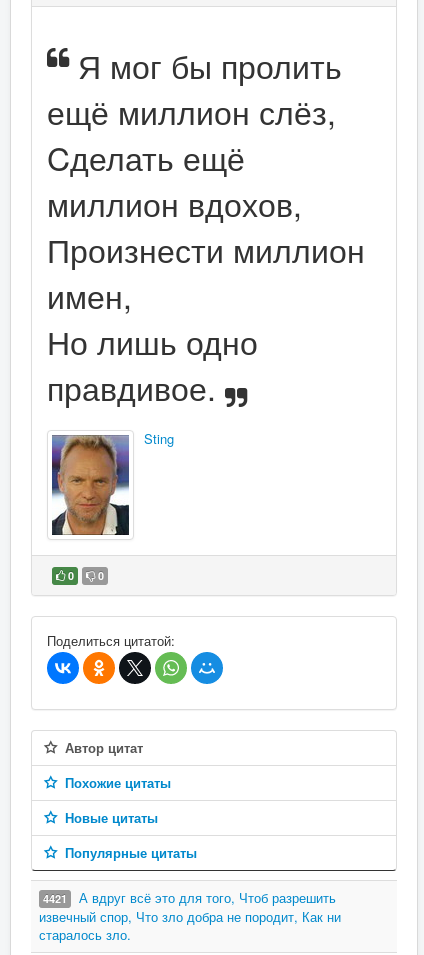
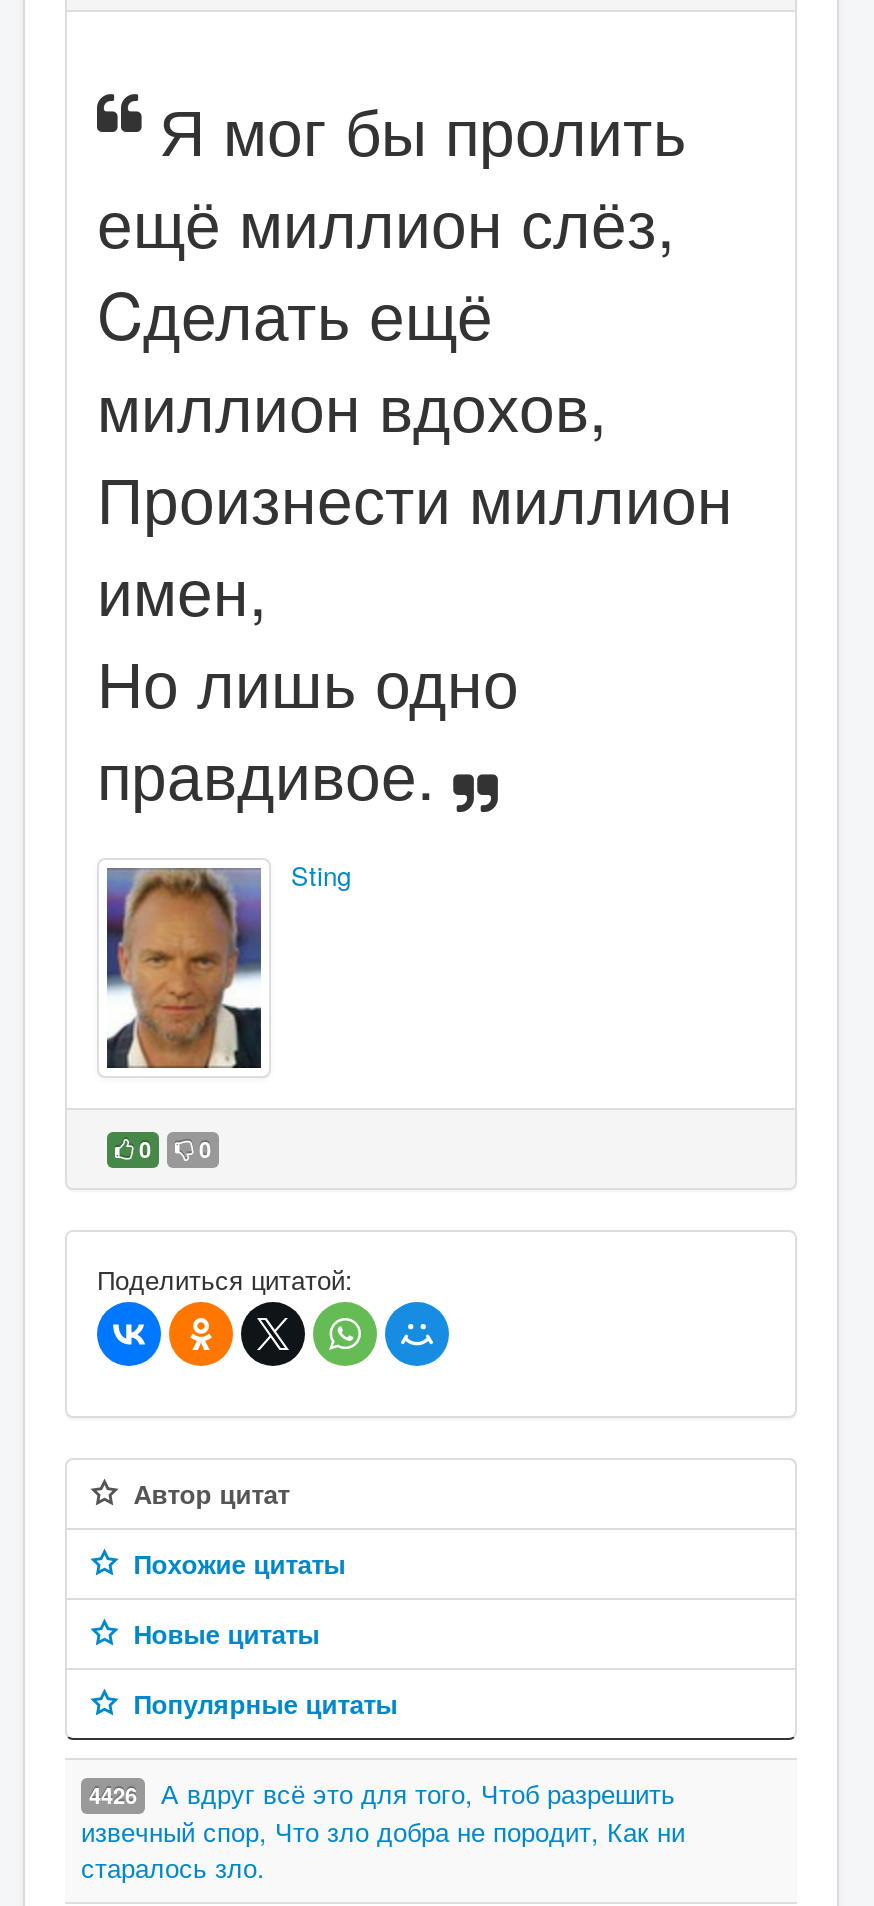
[43,888,336,907] 4421 А вдруг всё это для того, Чтоб разрешить -> [89,1774,675,1812] 4426 А вдруг всё это для того, Чтоб разрешить

